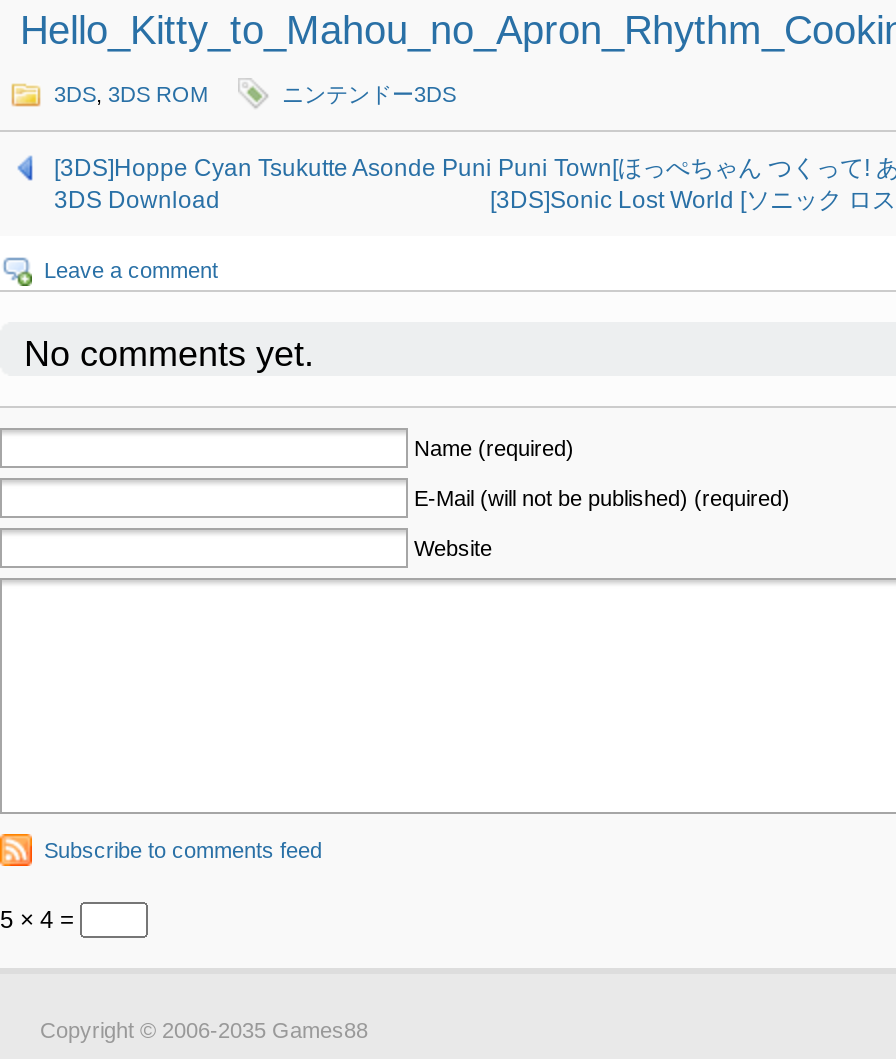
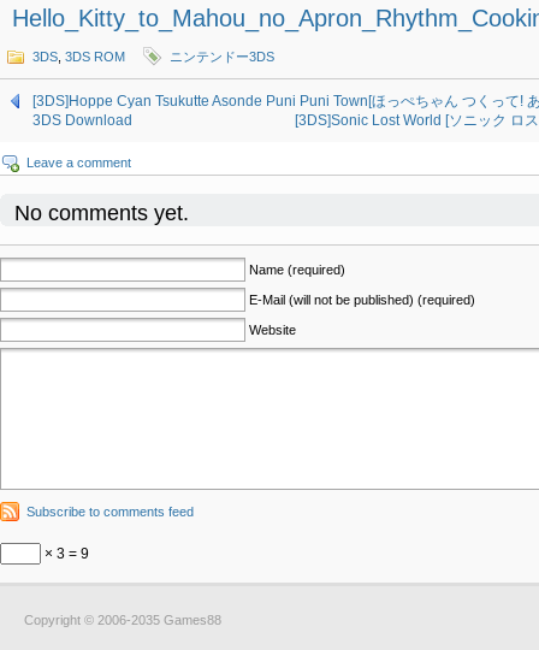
[0,906,80,934] 5 × 4 = -> [41,545,89,562] × 3 = 9

